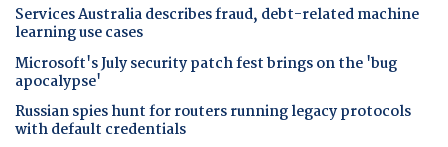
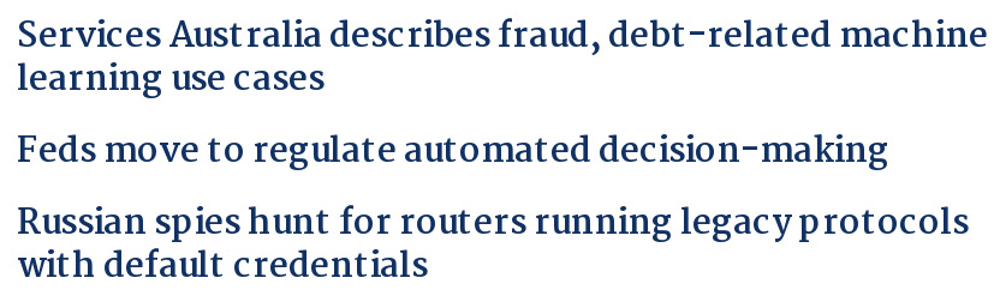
[15,52,397,94] Microsoft's July security patch fest brings on the 'bug | apocalypse' -> [17,124,889,181] Feds move to regulate automated decision-making

